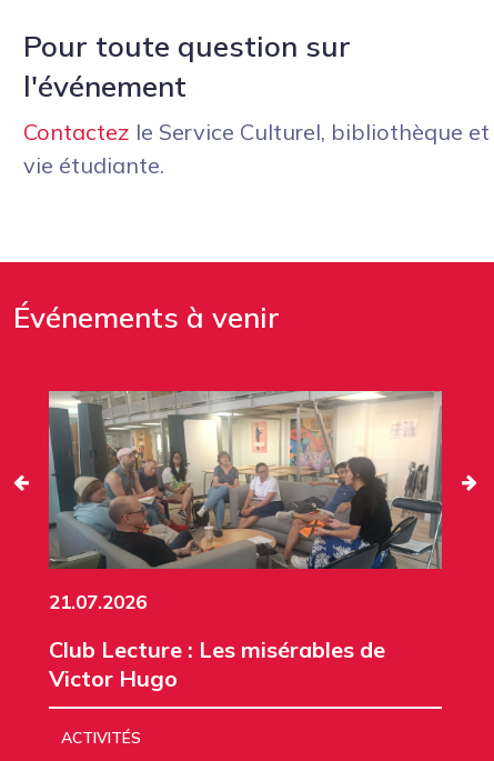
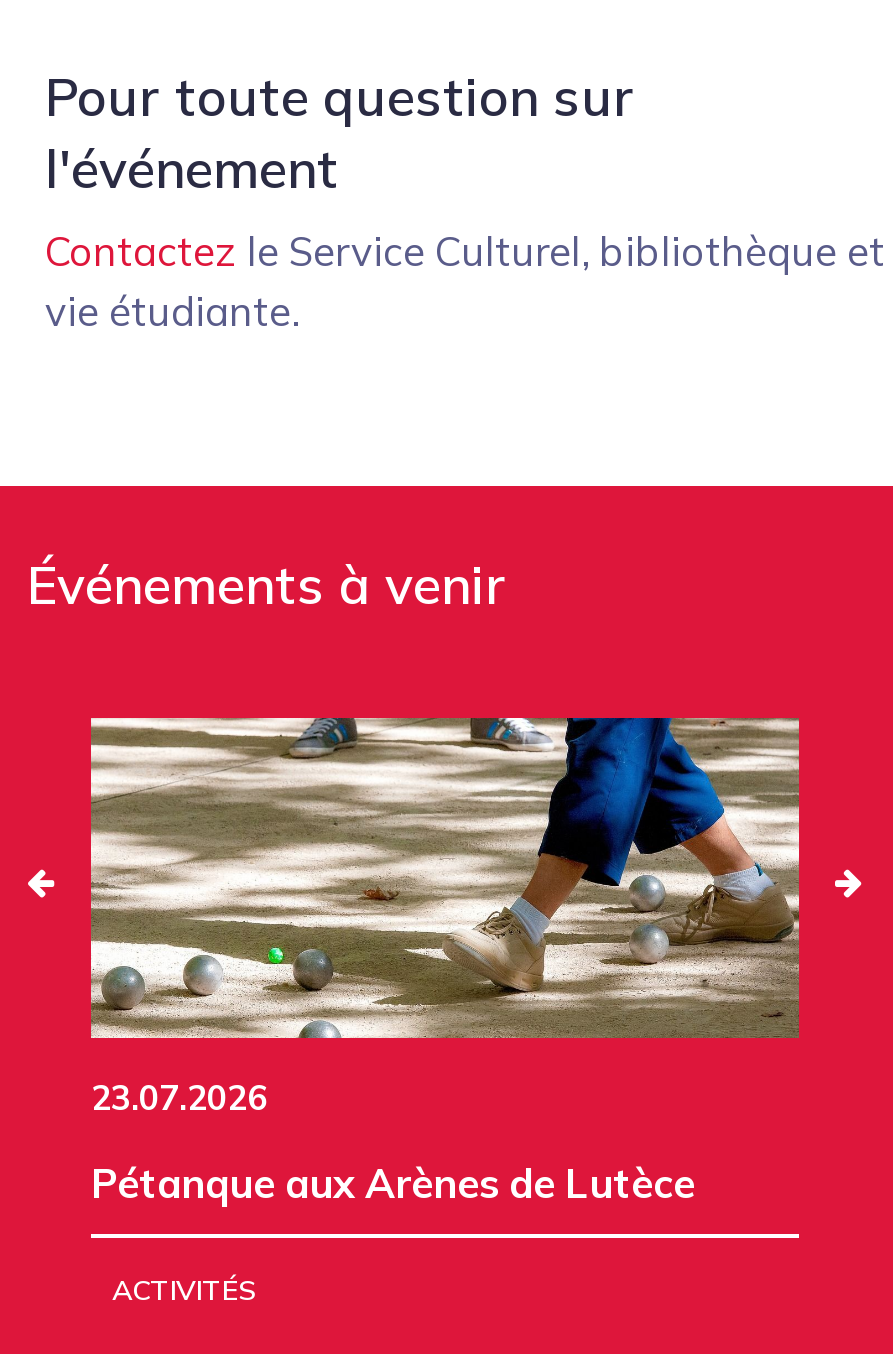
[48,390,443,613] [image] | 21.07.2026 -> [89,716,801,1117] [image] | 23.07.2026
[49,635,385,692] Club Lecture : Les misérables de | Victor Hugo -> [91,1157,695,1207] Pétanque aux Arènes de Lutèce

